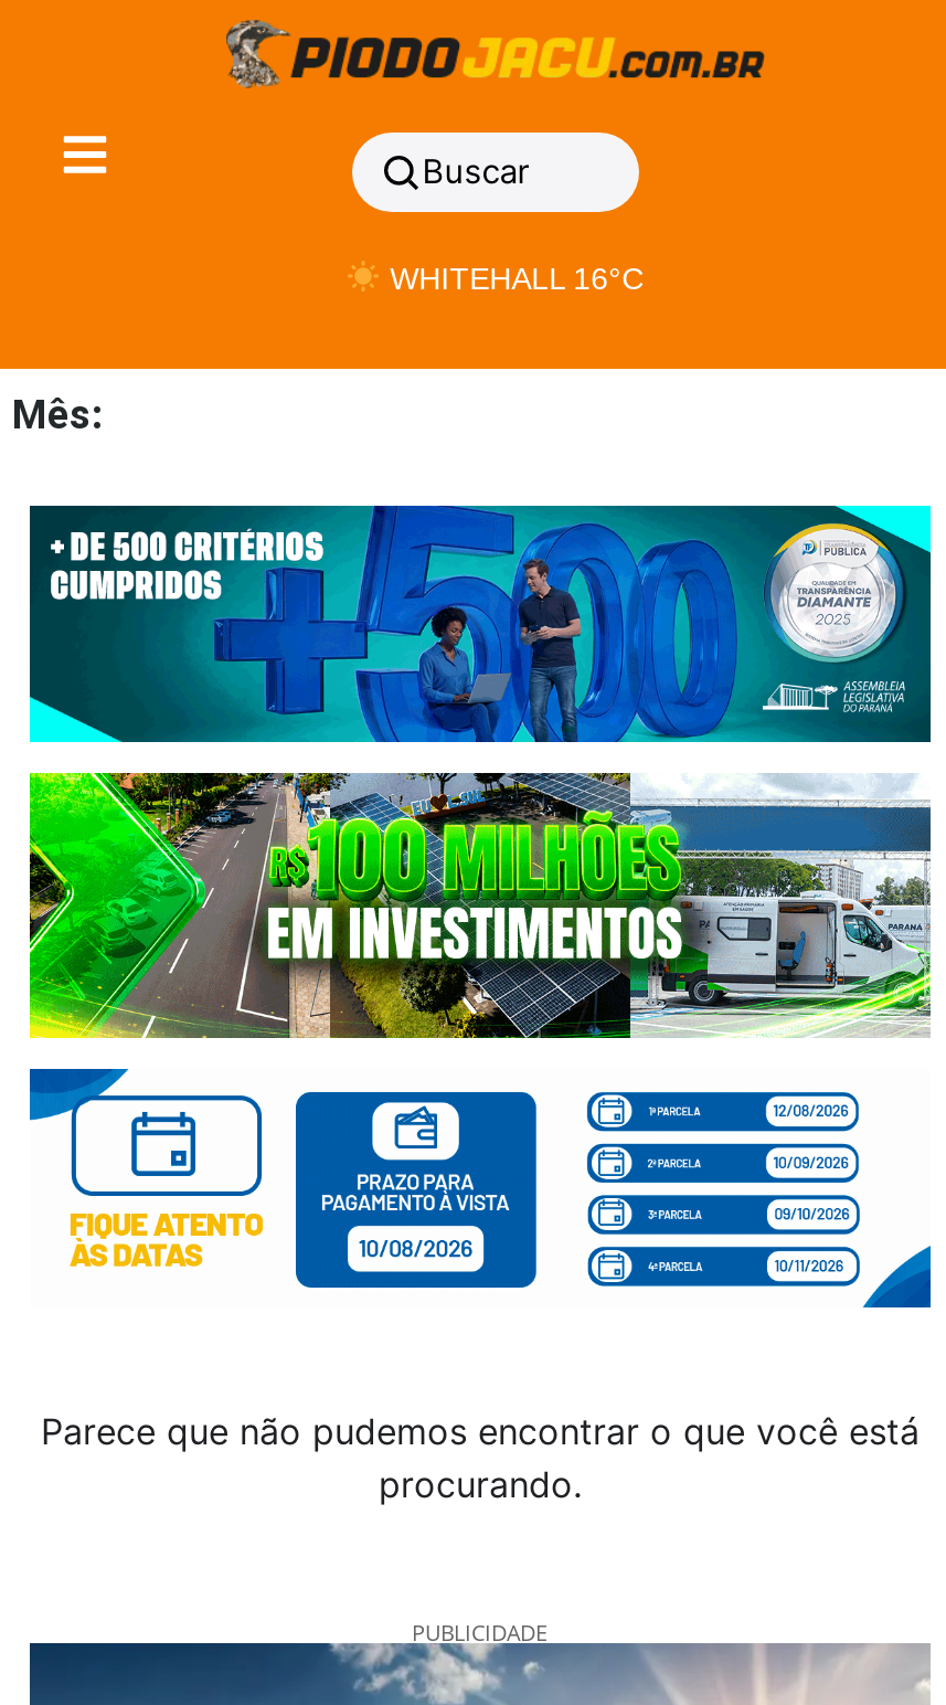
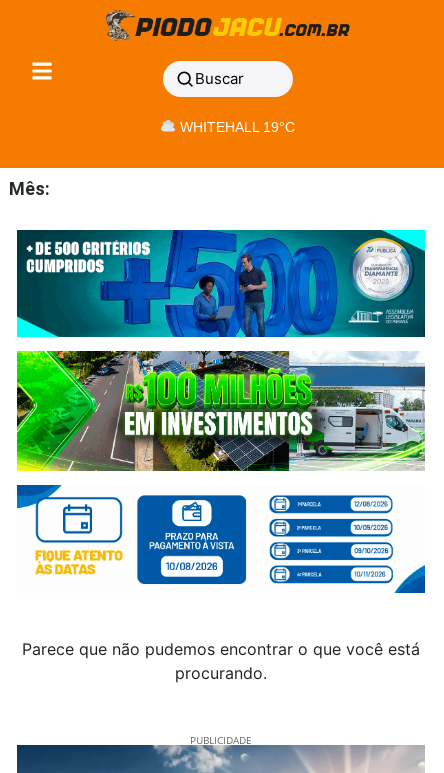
[381,260,644,295] WHITEHALL 16°C -> [176,118,295,134] WHITEHALL 19°C

